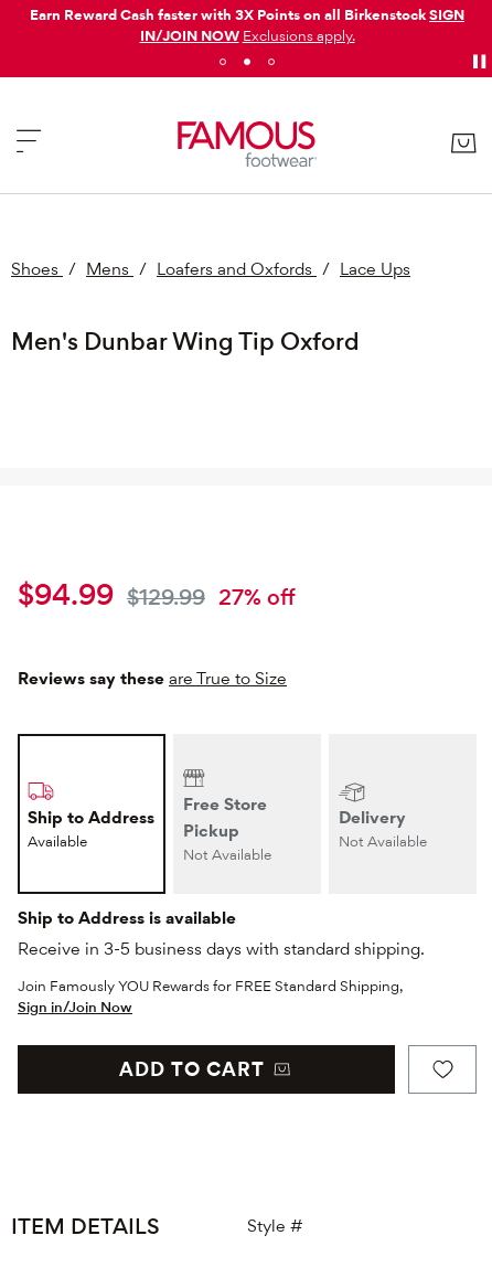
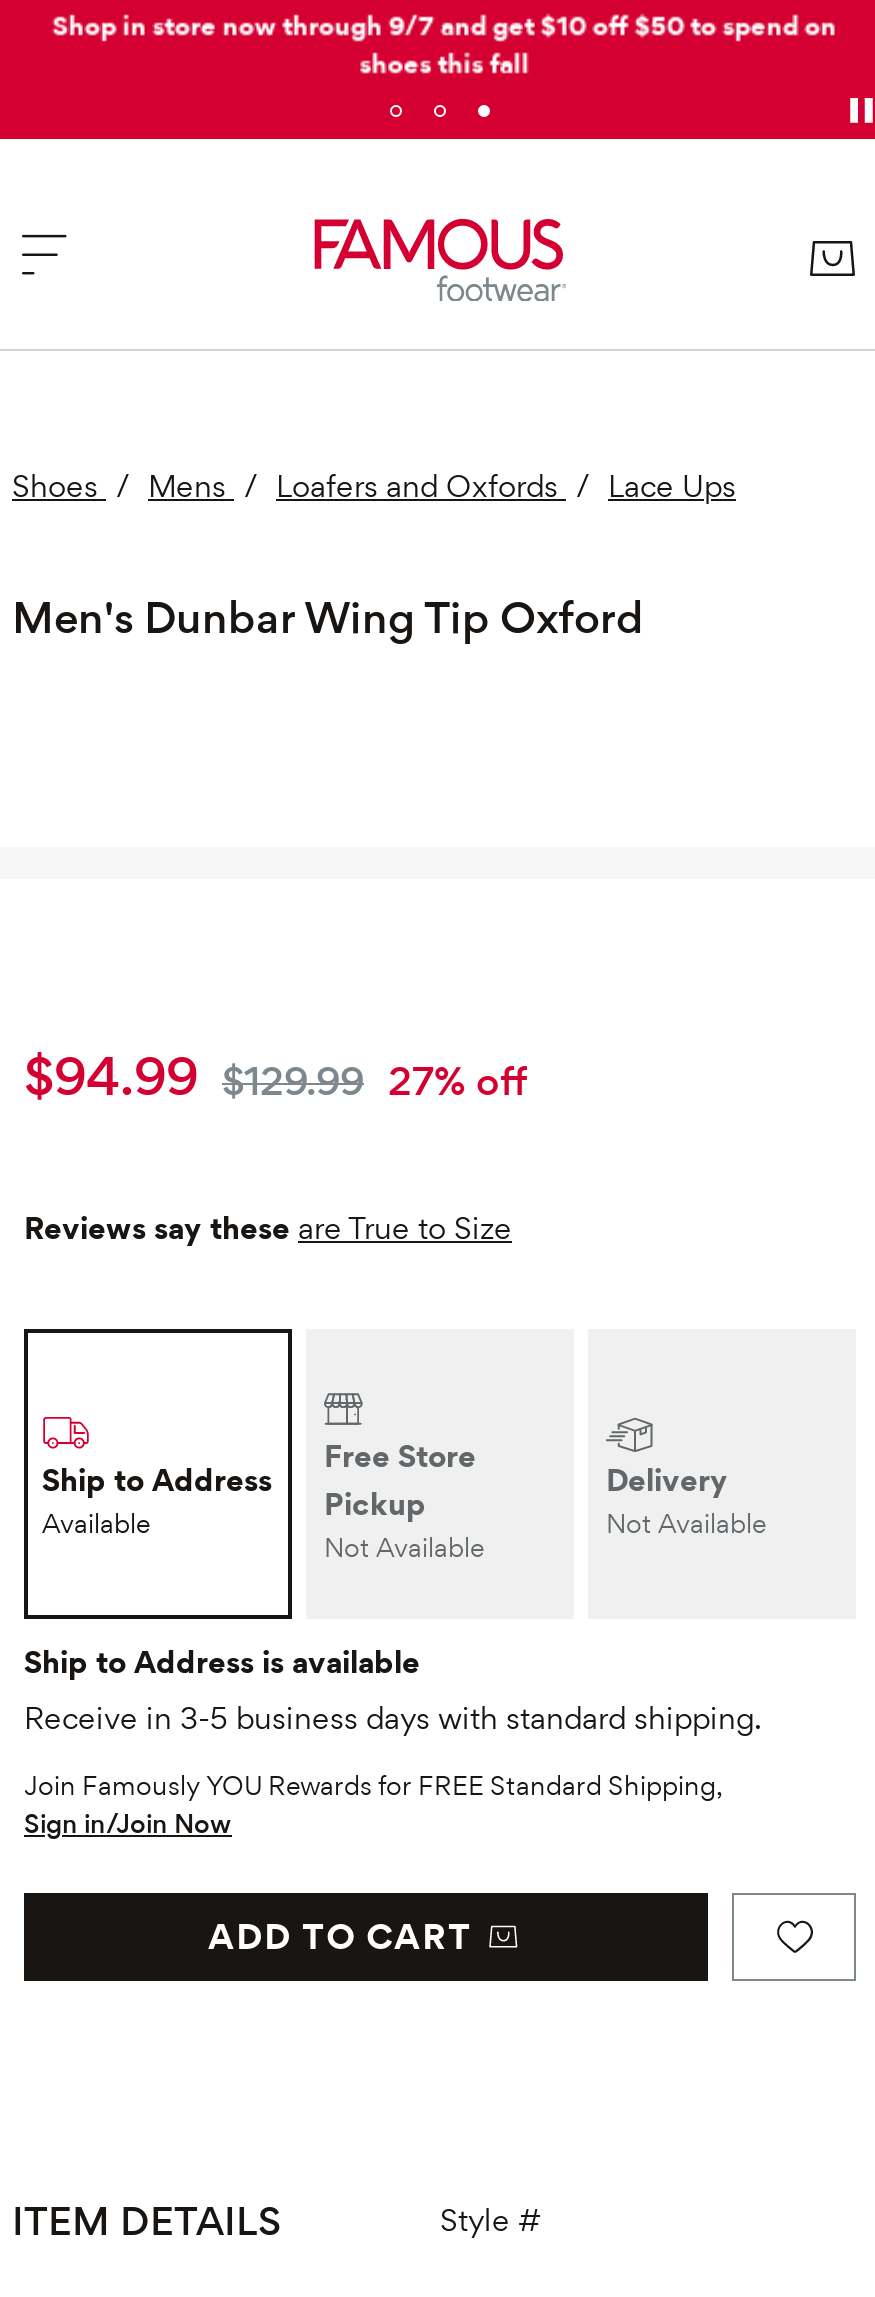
[30,6,464,44] Earn Reward Cash faster with 3X Points on all Birkenstock SIGN | IN/JOIN NOW Exclusions apply. -> [48,9,832,79] Shop in store now through 9/7 and get $10 off $50 to spend on | shoes this fall

